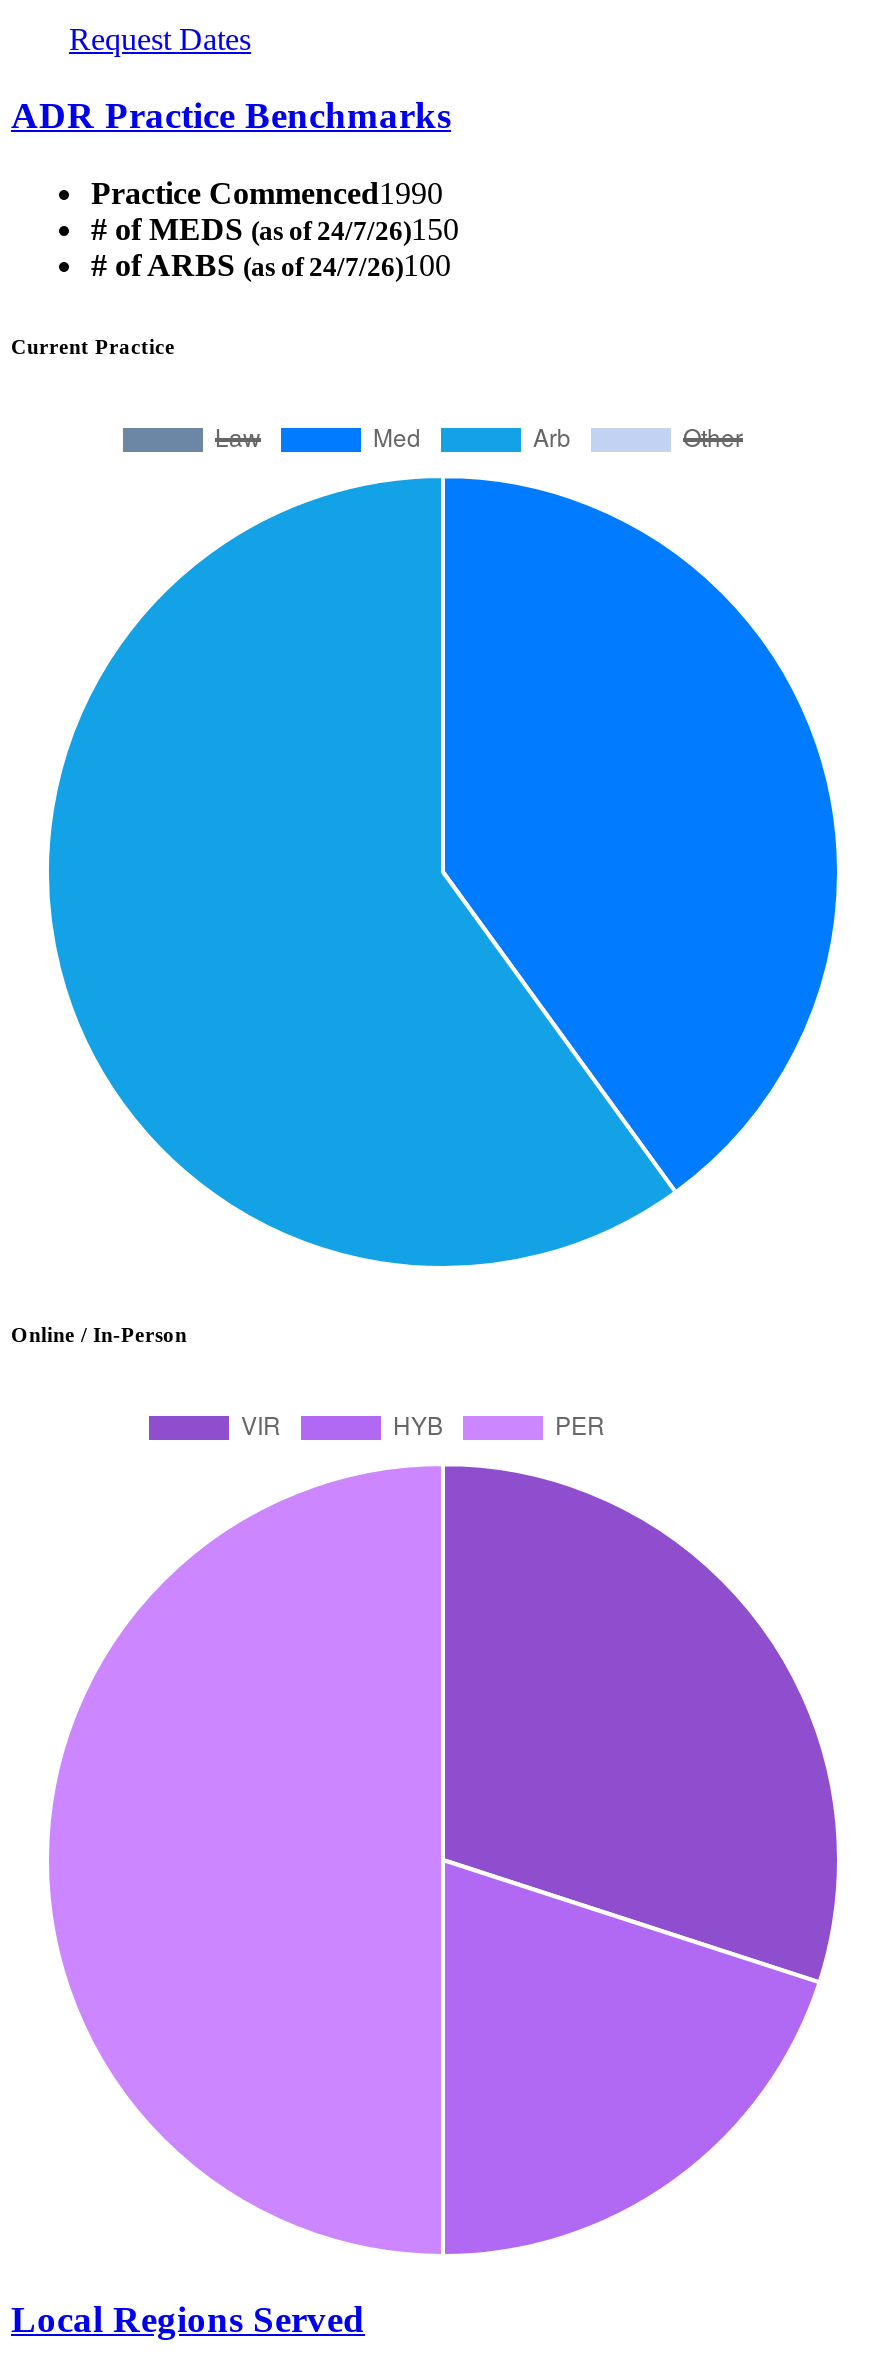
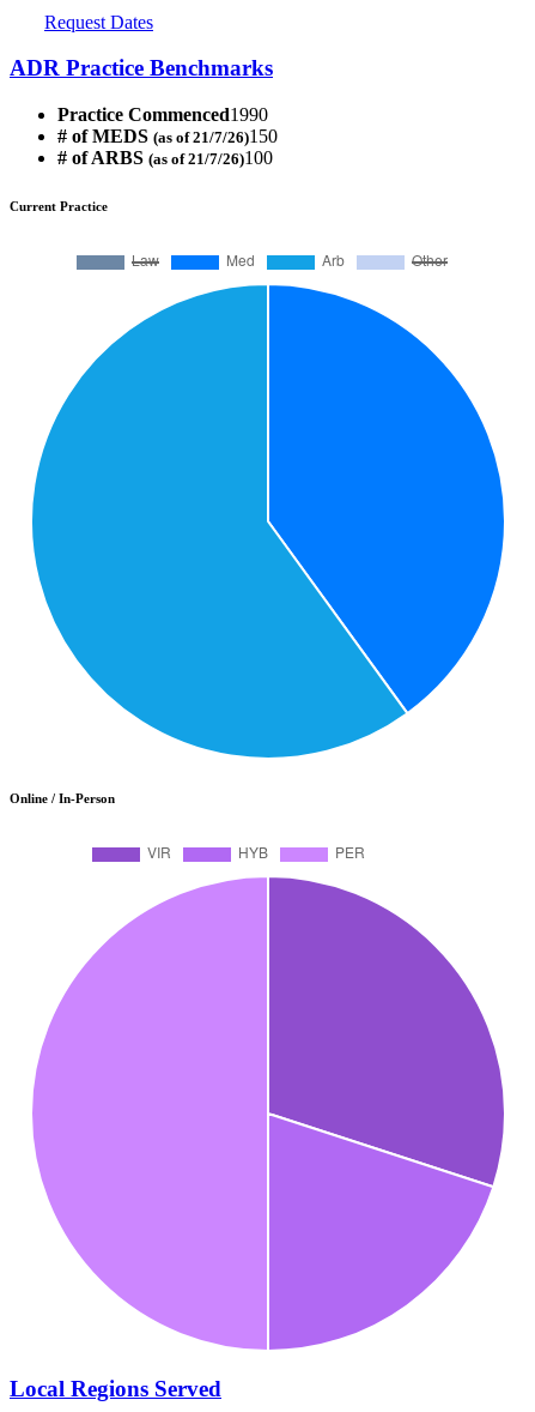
[91,212,459,246] # of MEDS (as of 24/7/26)150 -> [57,126,278,146] # of MEDS (as of 21/7/26)150
[91,248,451,282] # of ARBS (as of 24/7/26)100 -> [57,148,273,168] # of ARBS (as of 21/7/26)100

